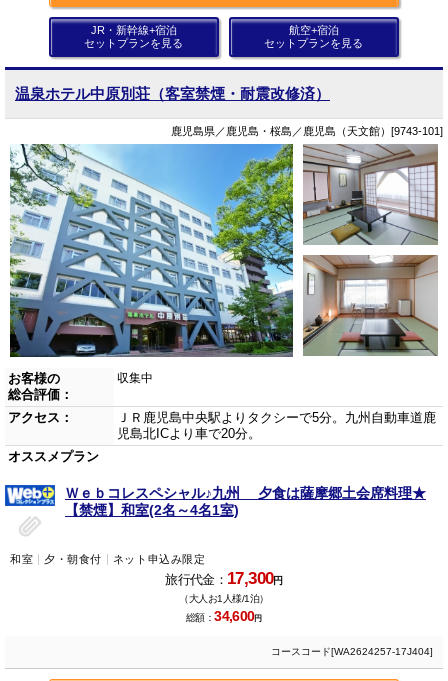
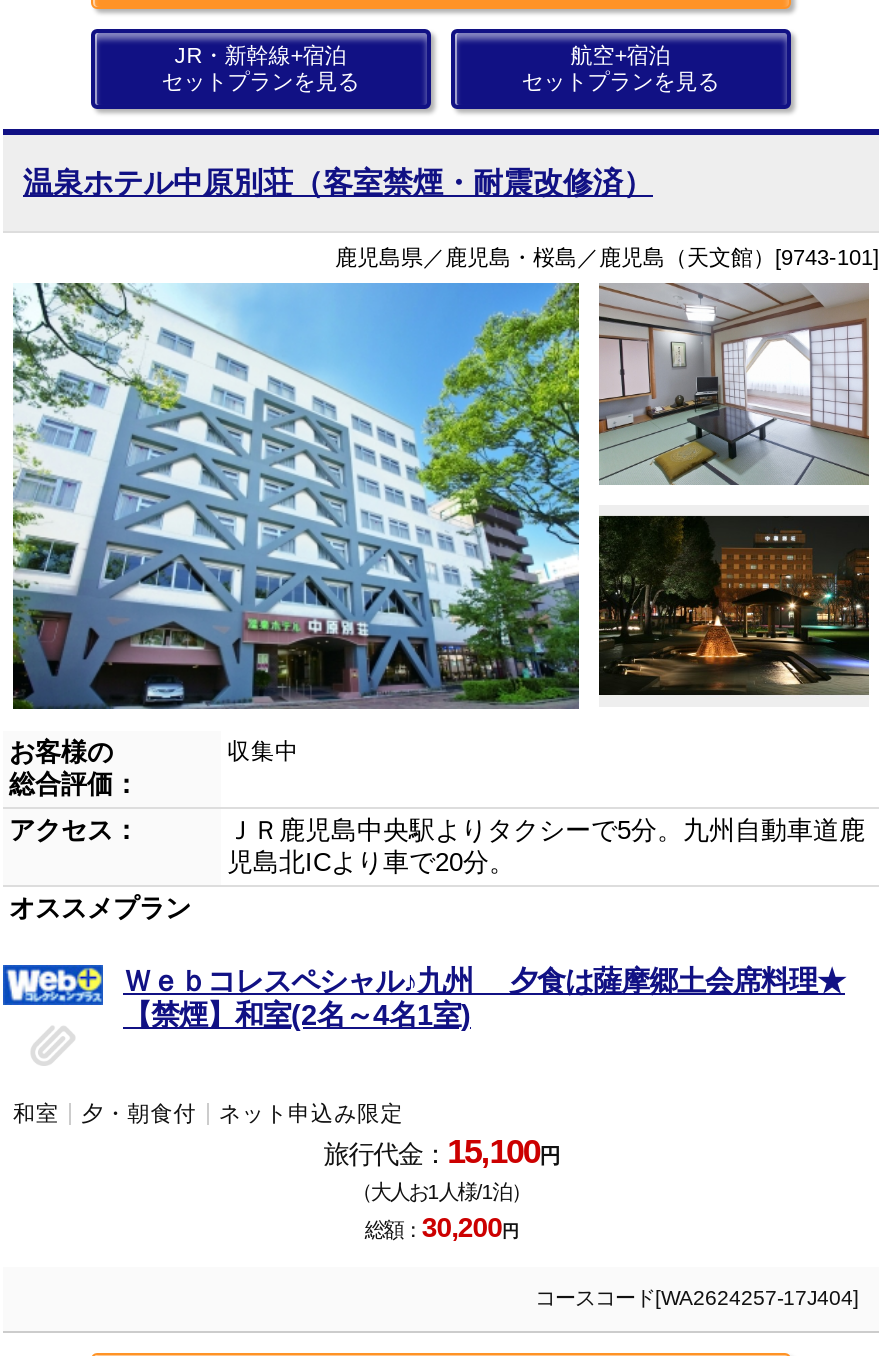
[302,254,439,356] [image] -> [597,504,871,704] [image]
[165,569,283,588] 旅行代金：17,300円 -> [324,1132,558,1170] 旅行代金：15,100円
[186,608,262,624] 総額：34,600円 -> [365,1210,517,1242] 総額：30,200円

